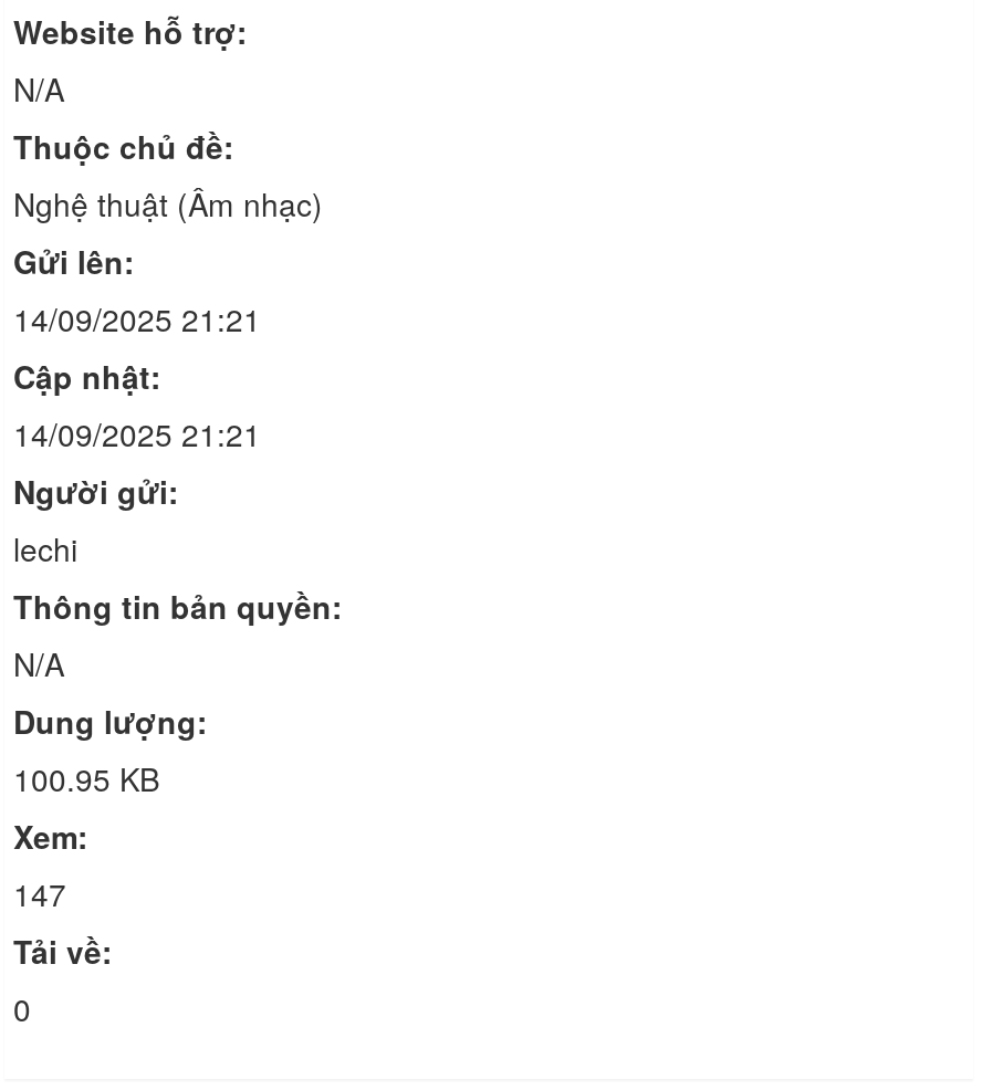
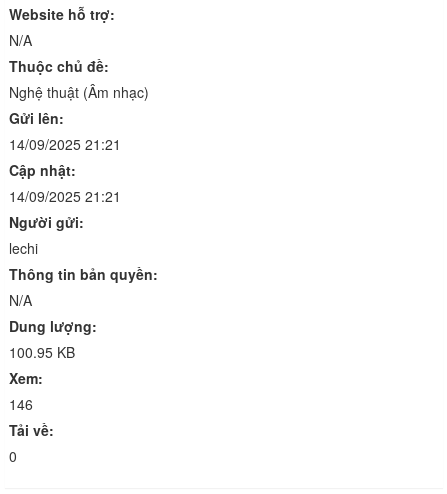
[13,871,66,915] 147 -> [9,394,33,414] 146

